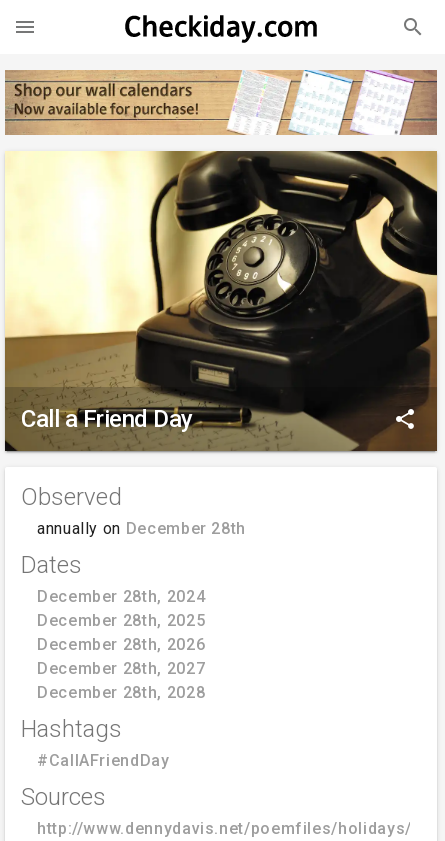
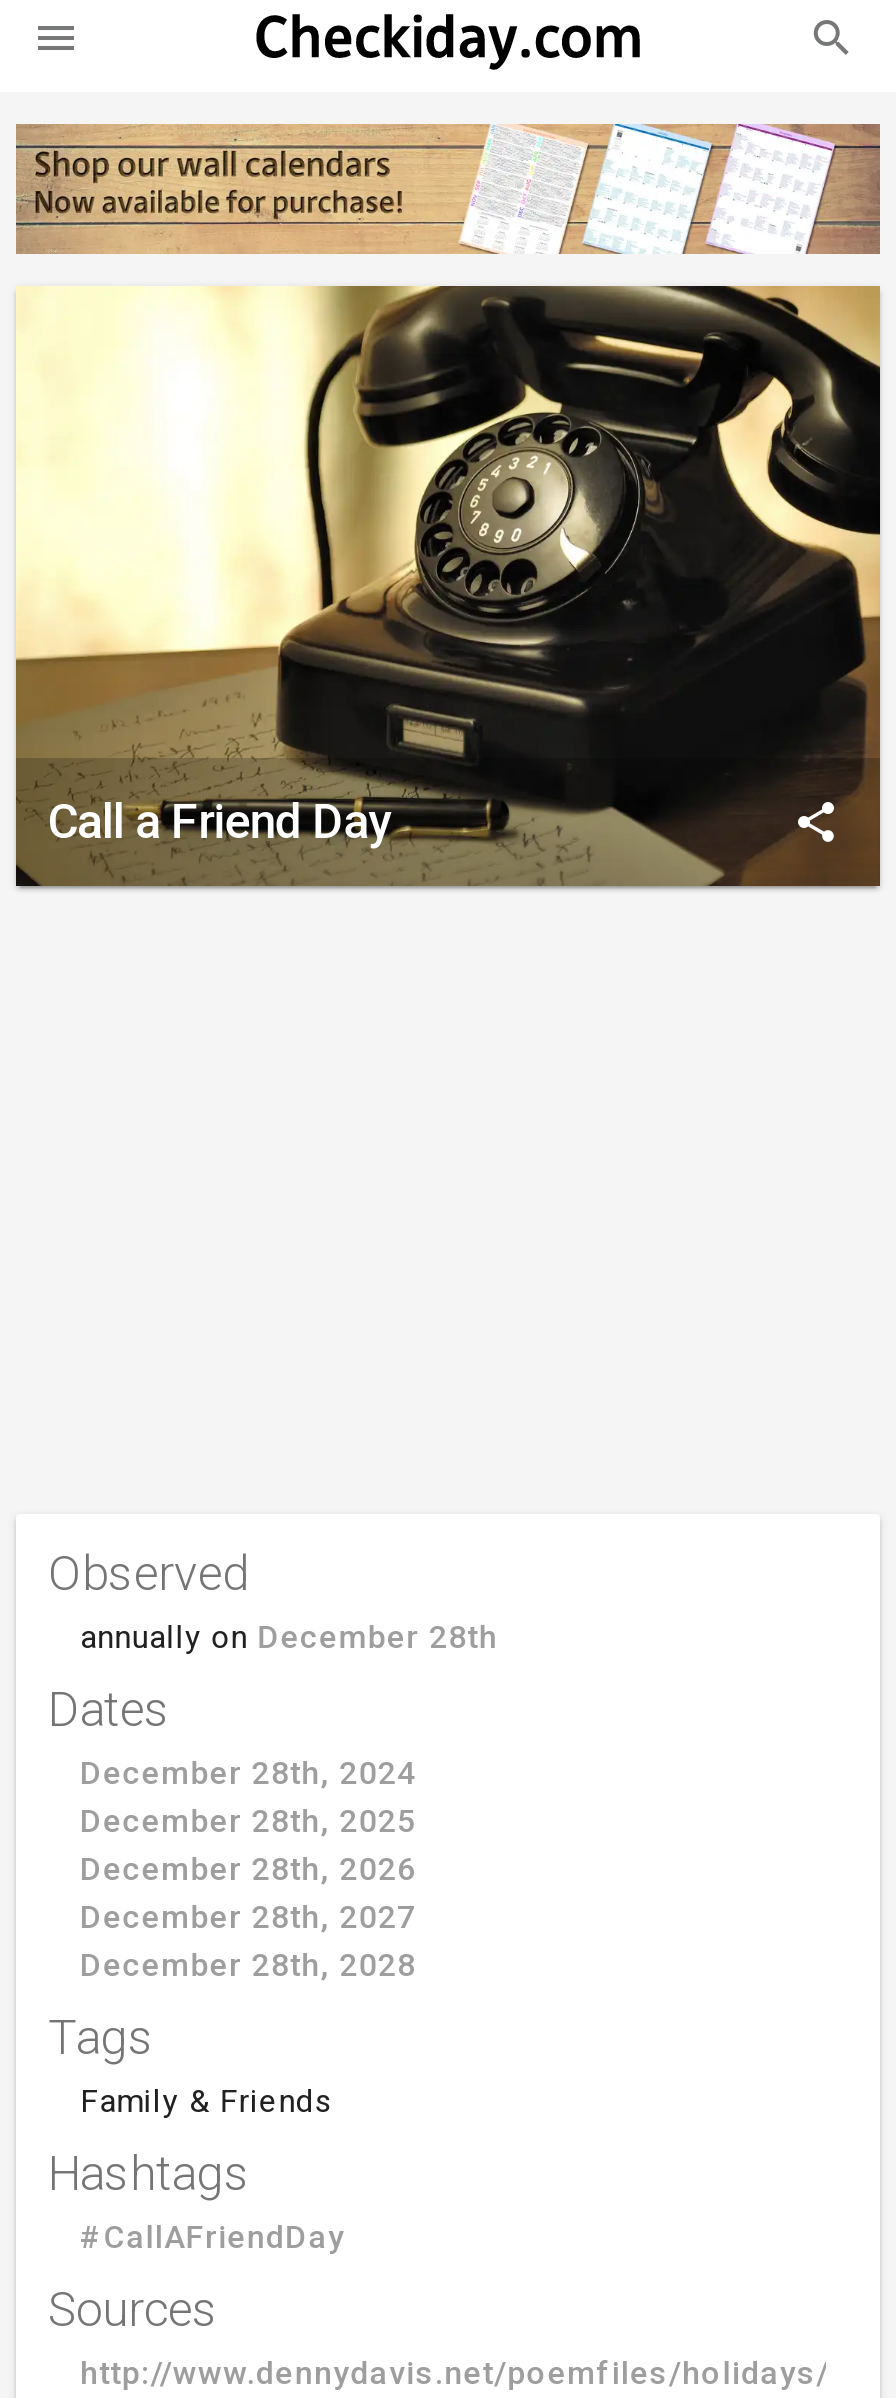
none -> [48,2010,334,2120] Tags | Family & Friends

